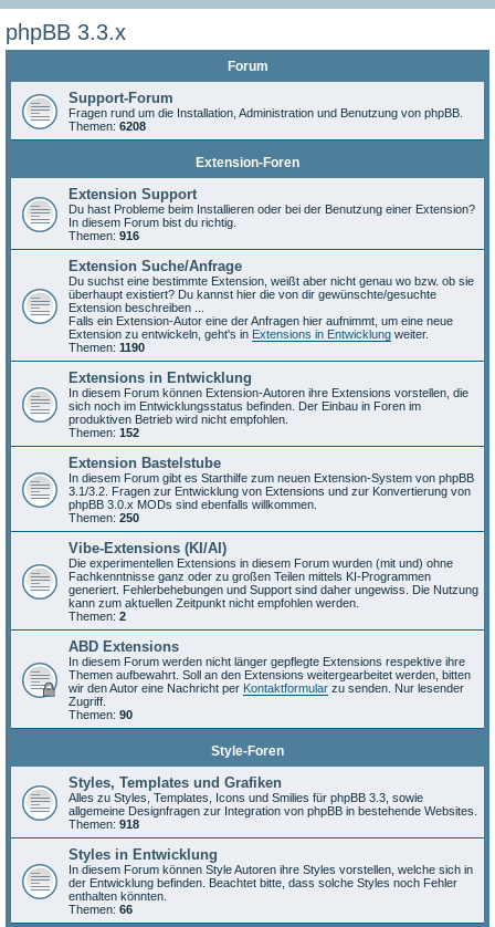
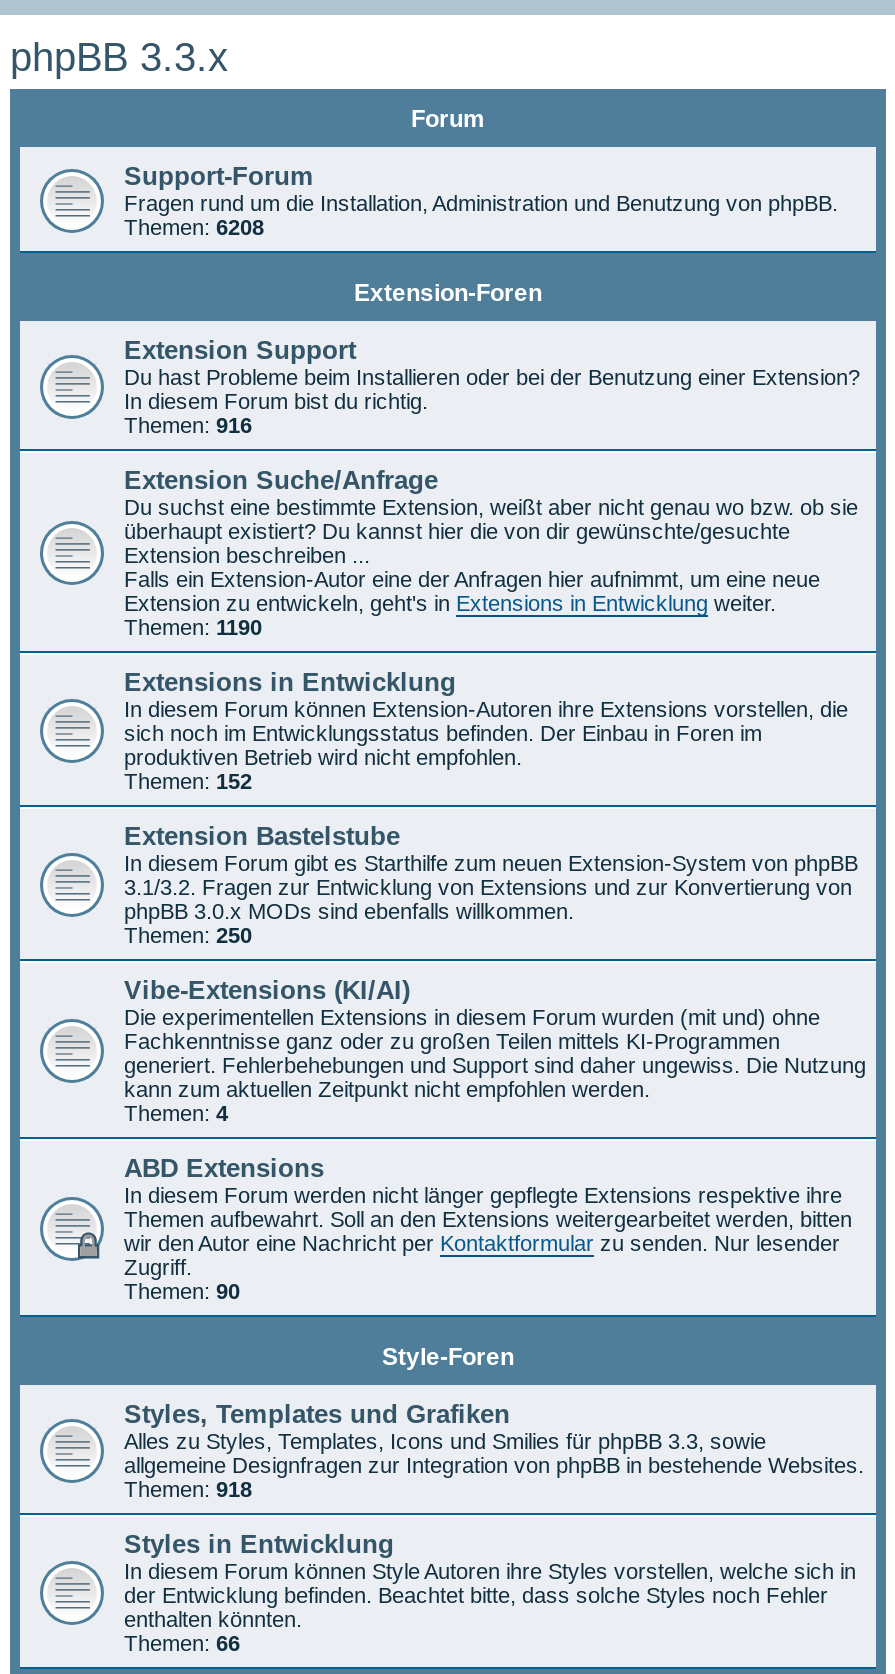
[69,610,126,623] Themen: 2 -> [124,1101,228,1125] Themen: 4

